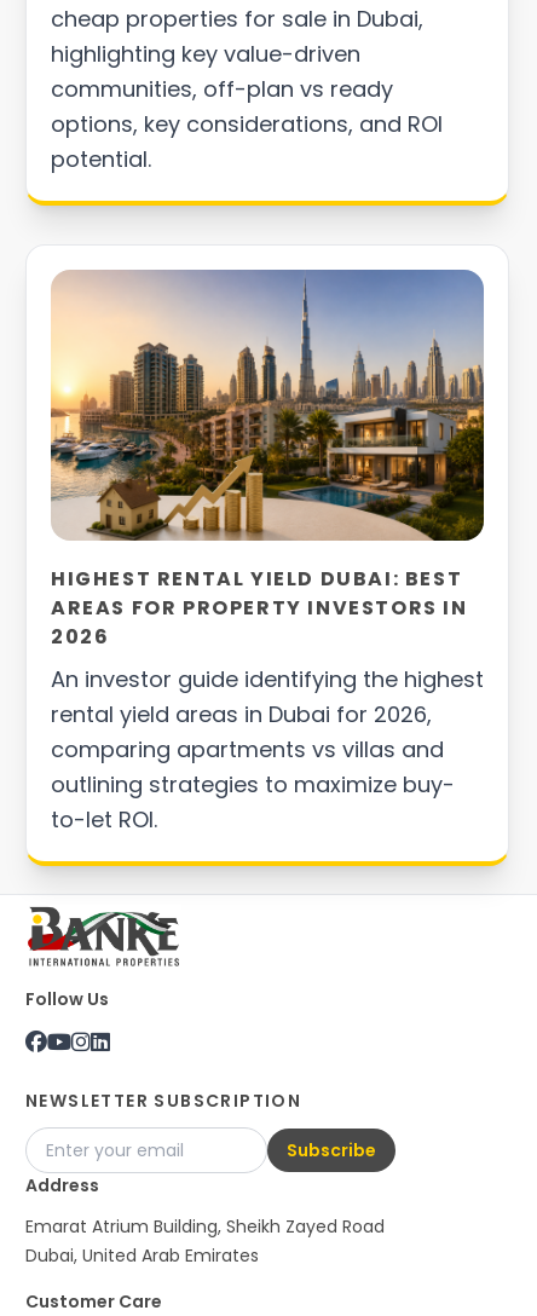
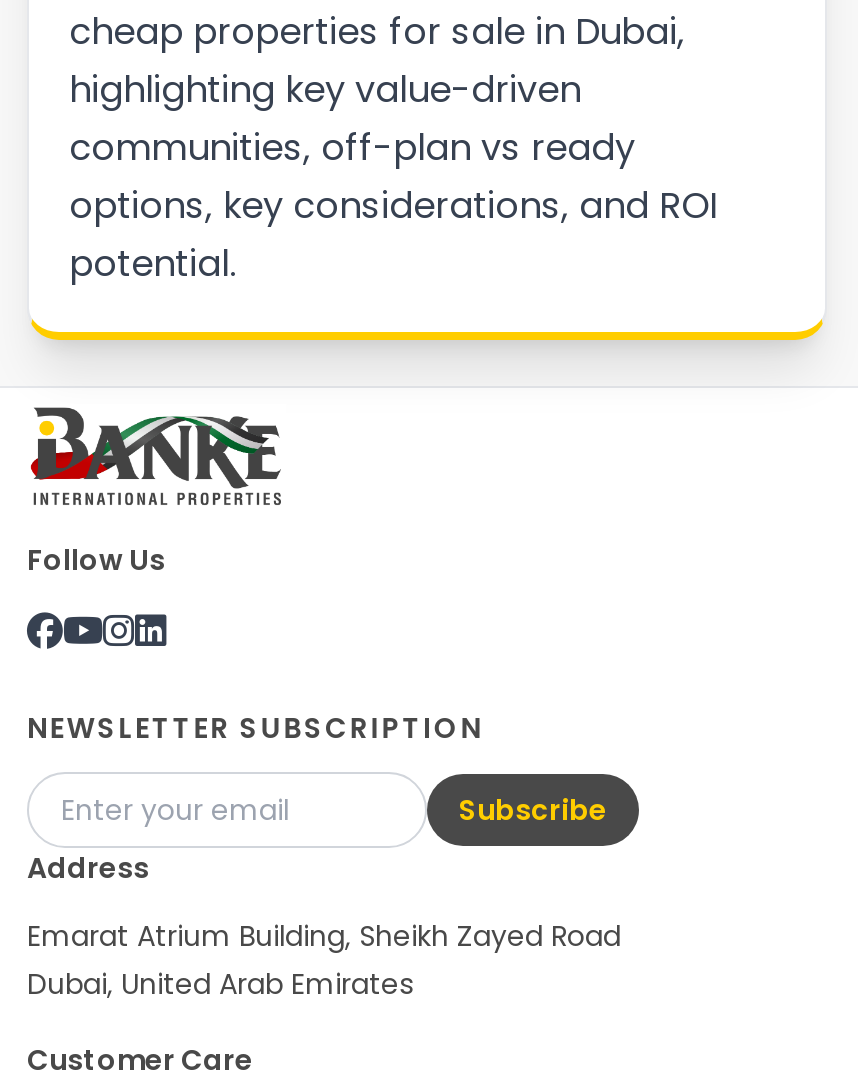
[50,269,485,835] [image] | HIGHEST RENTAL YIELD DUBAI: BEST | AREAS FOR PROPERTY INVESTORS IN | 2026 | An investor guide identifying the highest | rental yield areas in Dubai for 2026, | comparing apartments vs villas and | outlining strategies to maximize buy- | to-let ROI. -> none

